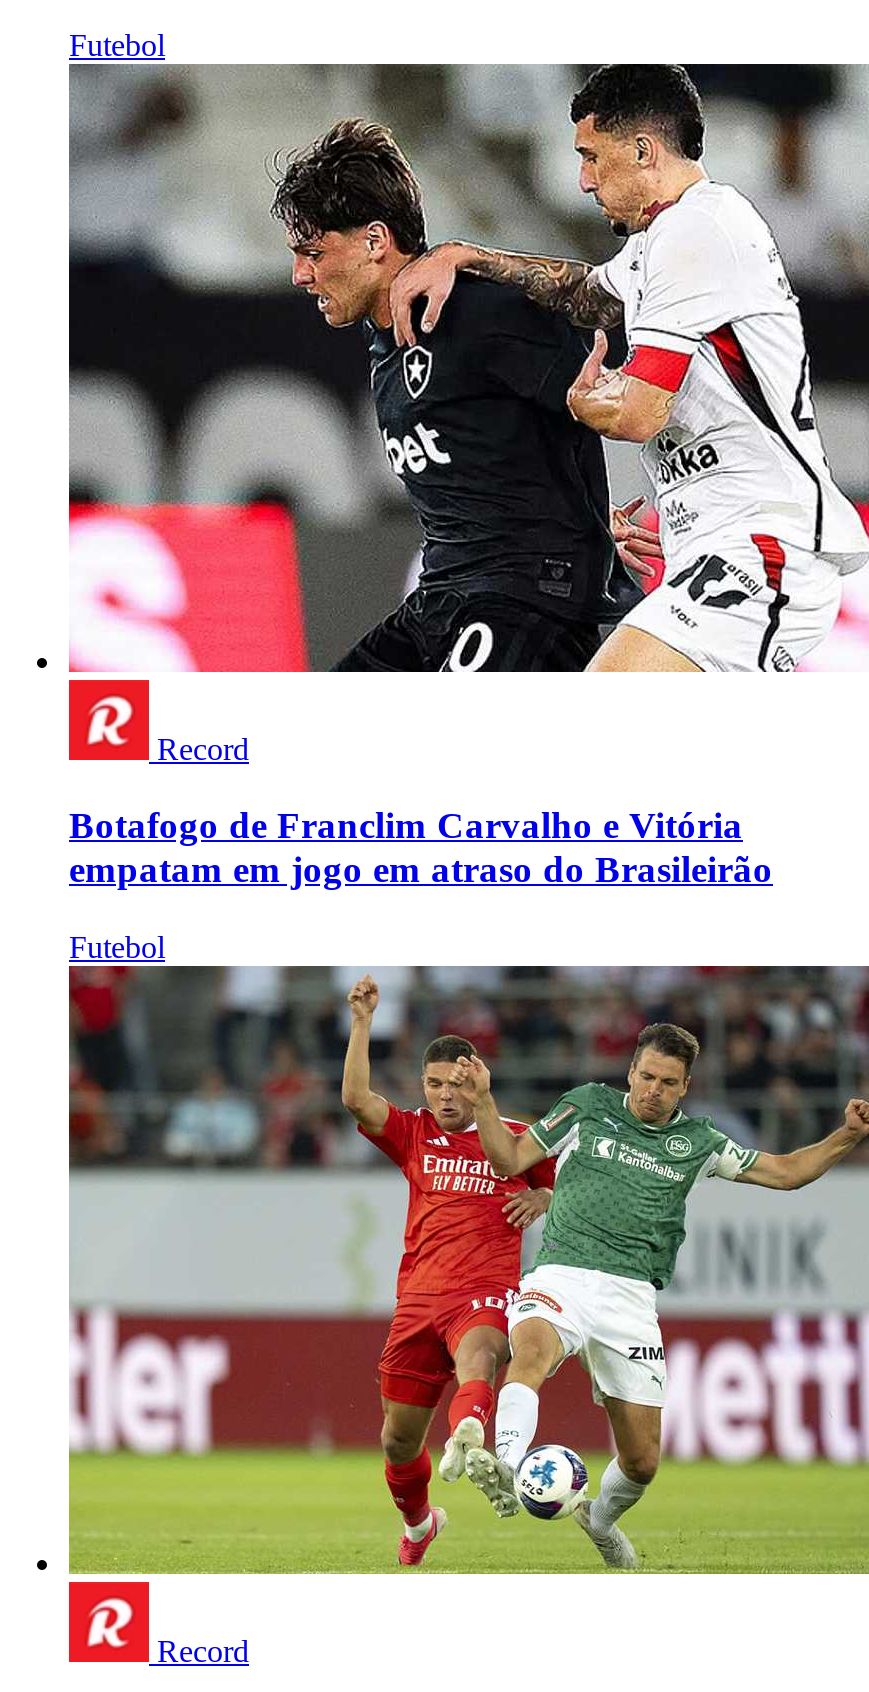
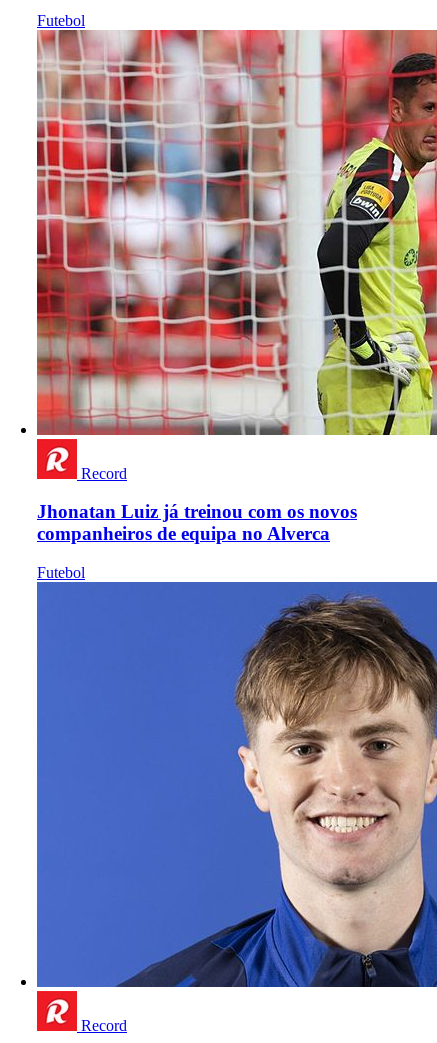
[67,62,863,674] [image] -> [36,29,434,436] [image]
[69,804,773,890] Botafogo de Franclim Carvalho e Vitória | empatam em jogo em atraso do Brasileirão -> [37,501,357,544] Jhonatan Luiz já treinou com os novos | companheiros de equipa no Alverca
[67,964,863,1576] [image] -> [36,581,434,988] [image]

